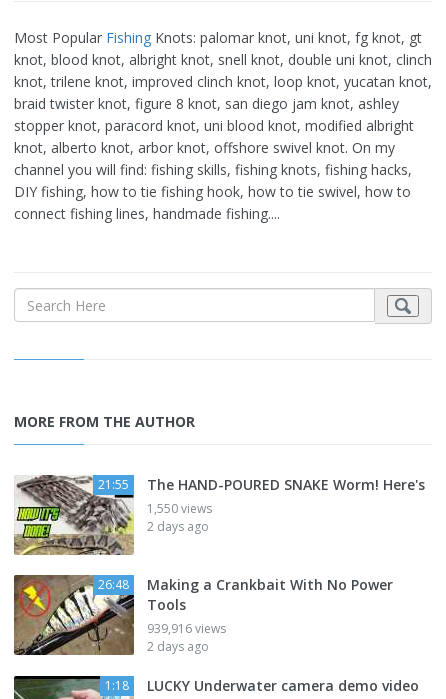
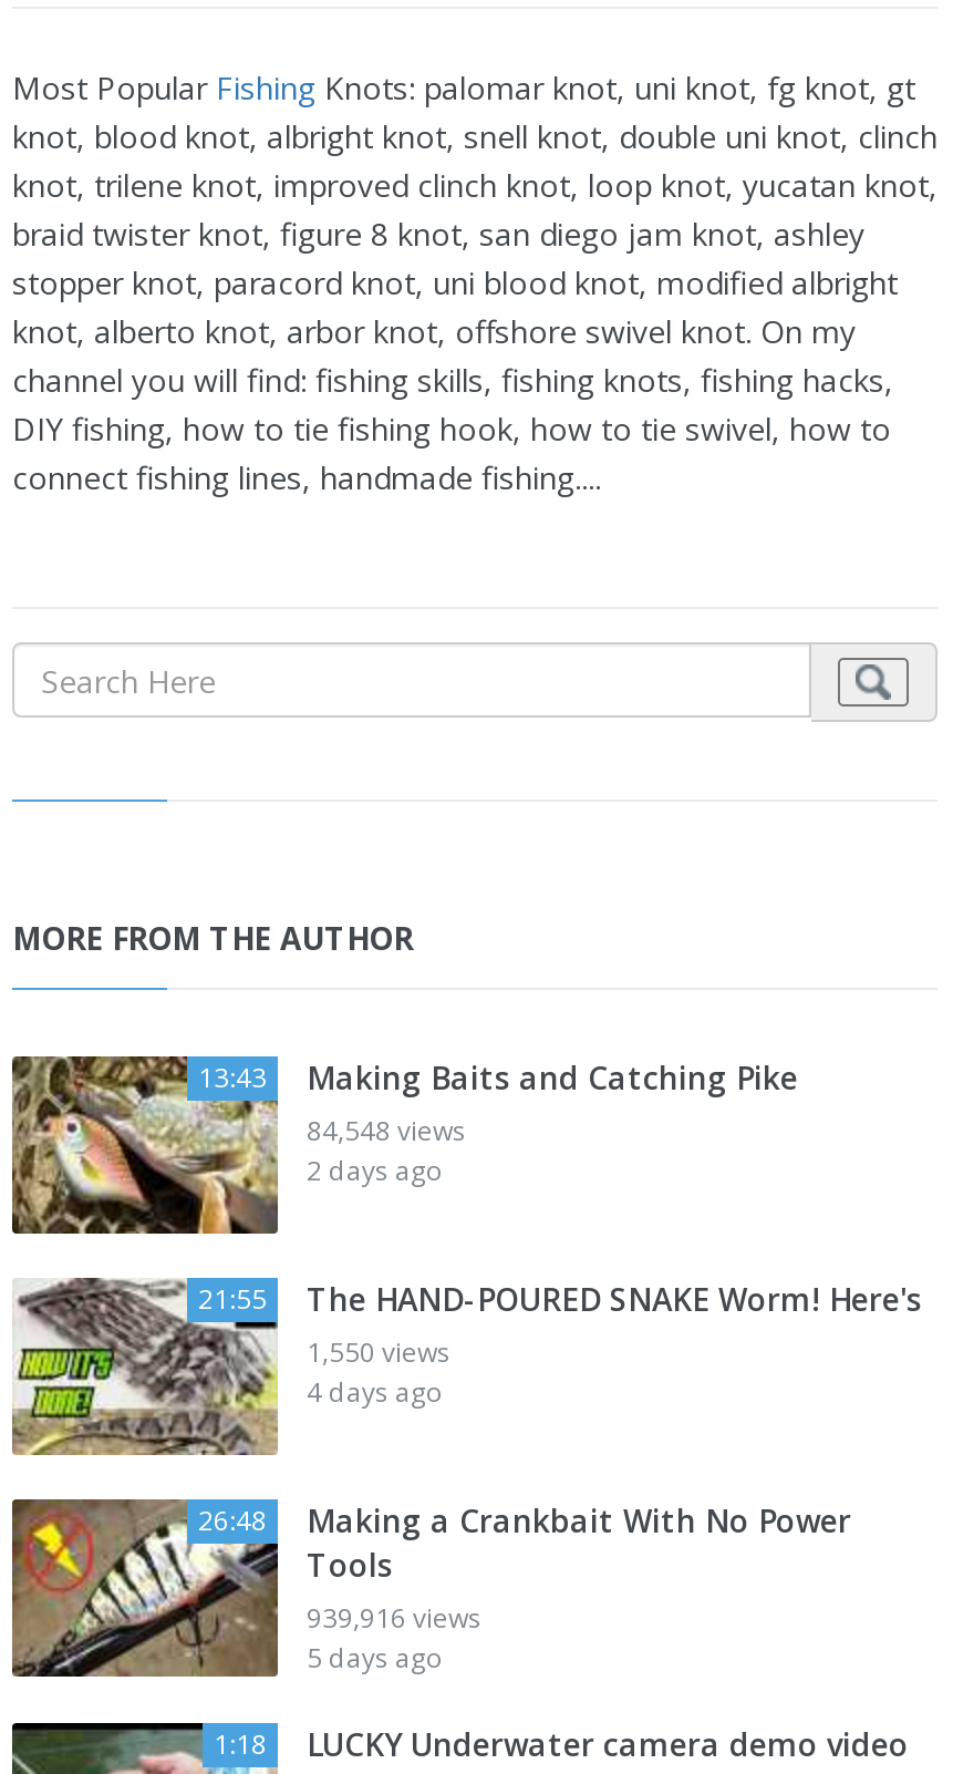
none -> [10,1054,798,1236] [image] | 13:43 | Making Baits and Catching Pike | 84,548 views | 2 days ago
[147,518,209,535] 2 days ago -> [307,1373,444,1411] 4 days ago
[147,638,209,655] 2 days ago -> [307,1639,444,1677] 5 days ago

